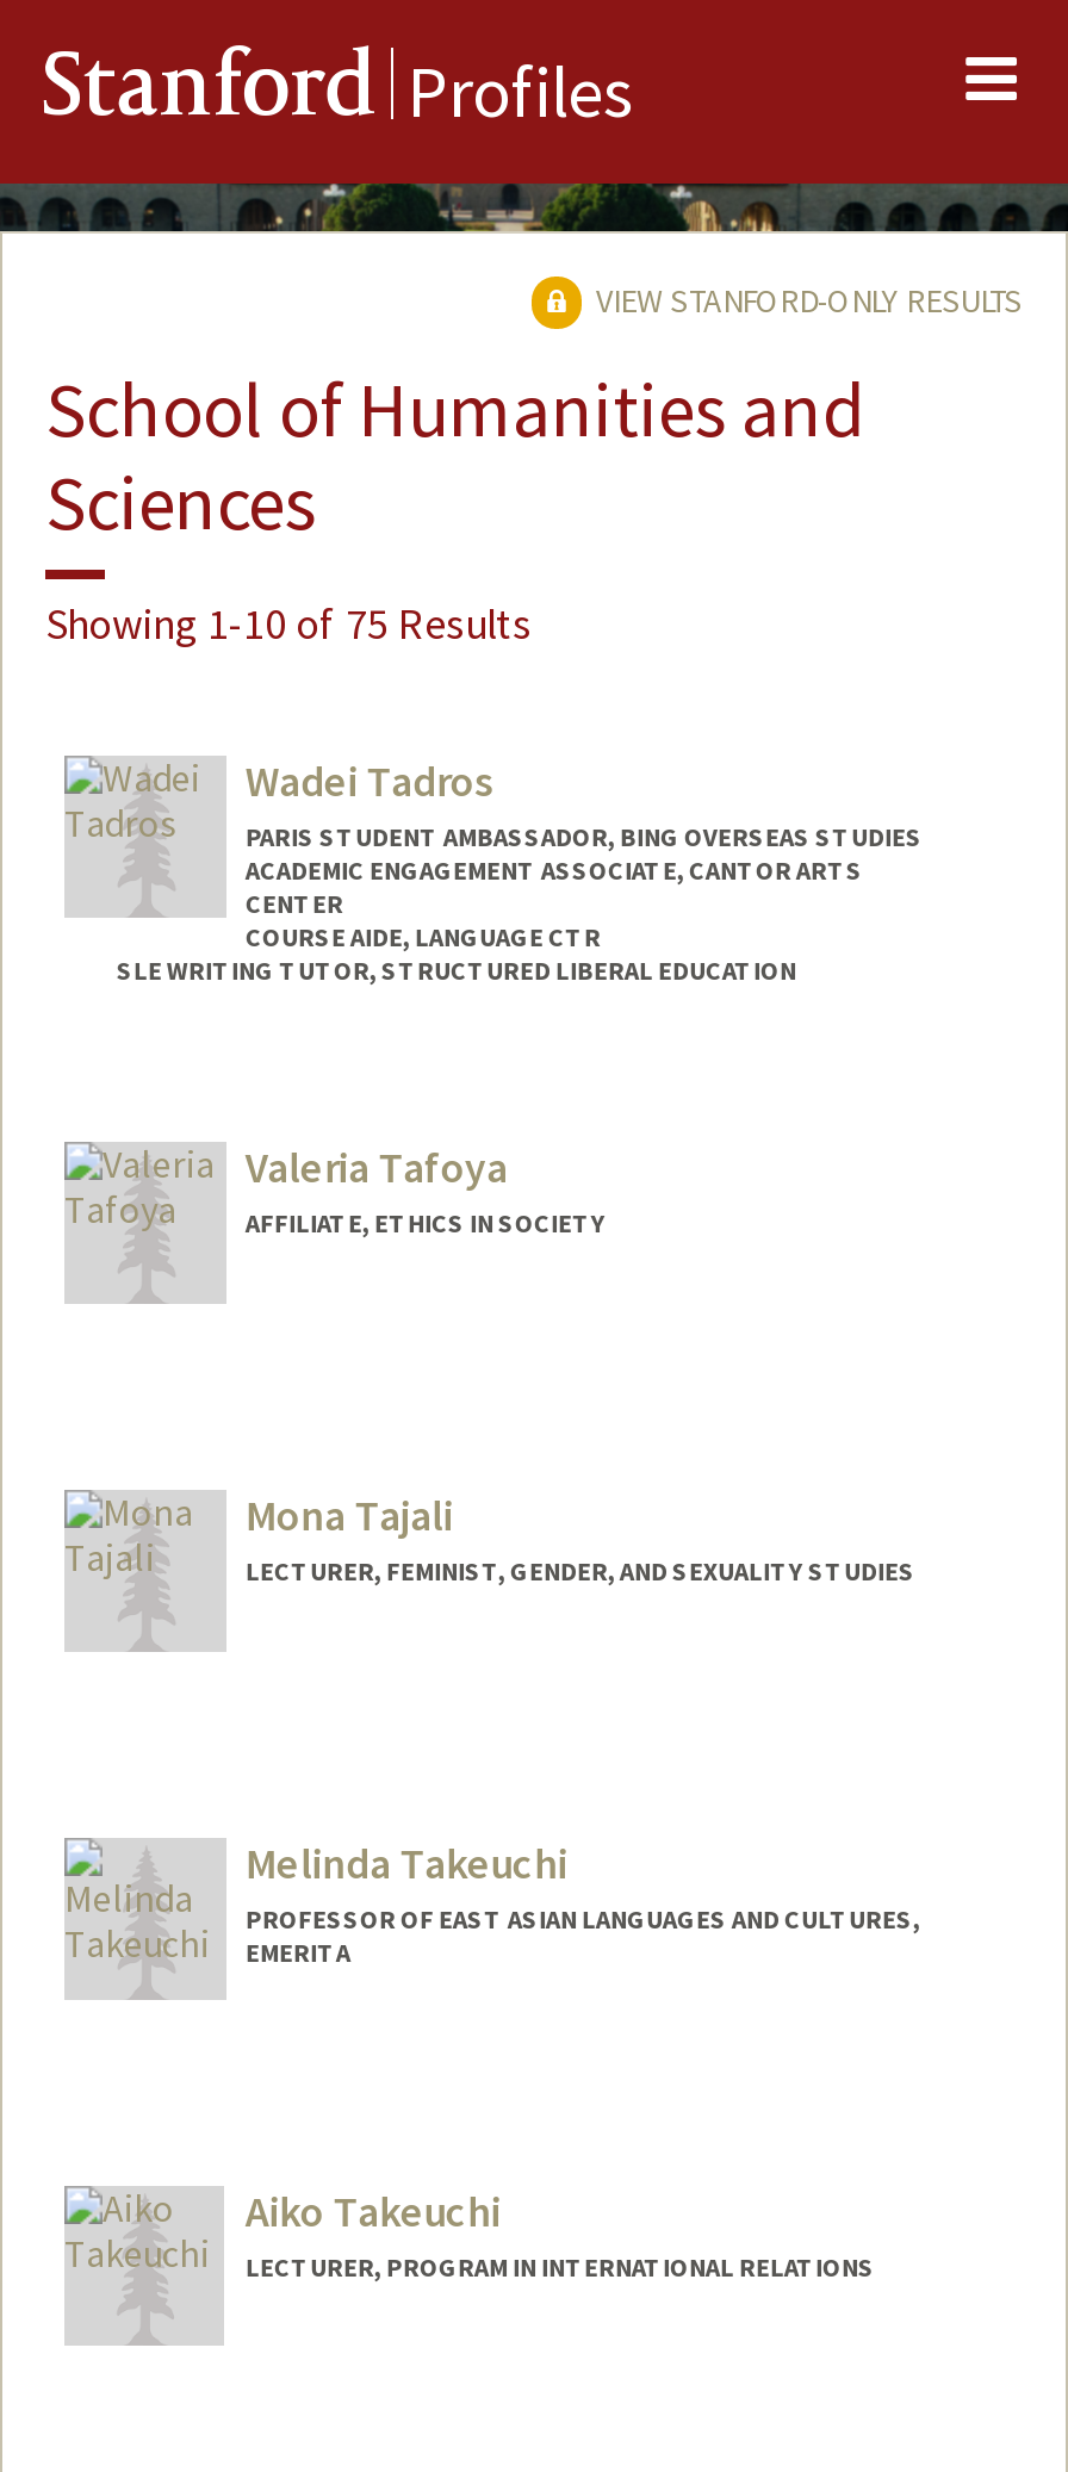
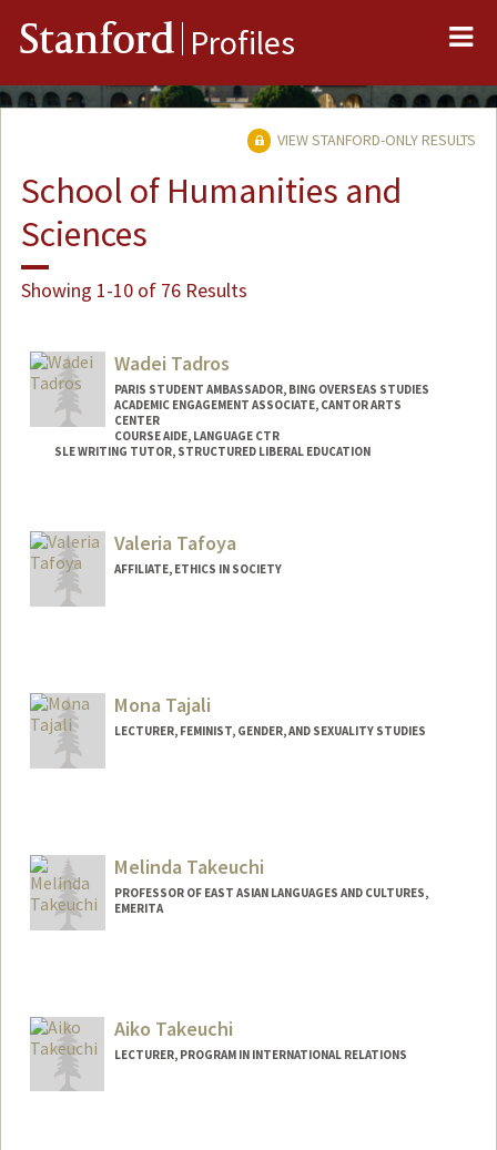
[45,595,532,650] Showing 1-10 of 75 Results -> [21,277,247,302] Showing 1-10 of 76 Results

